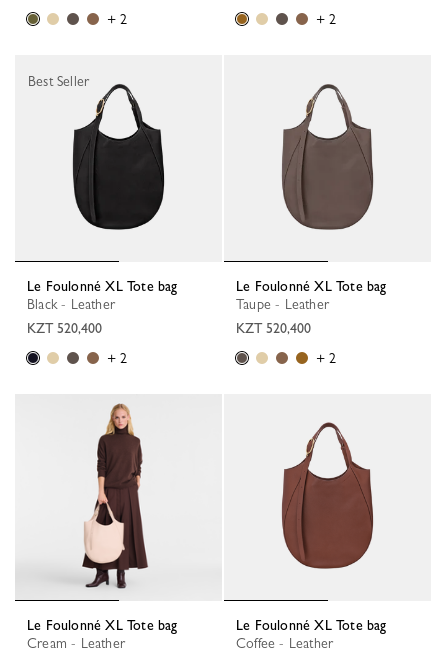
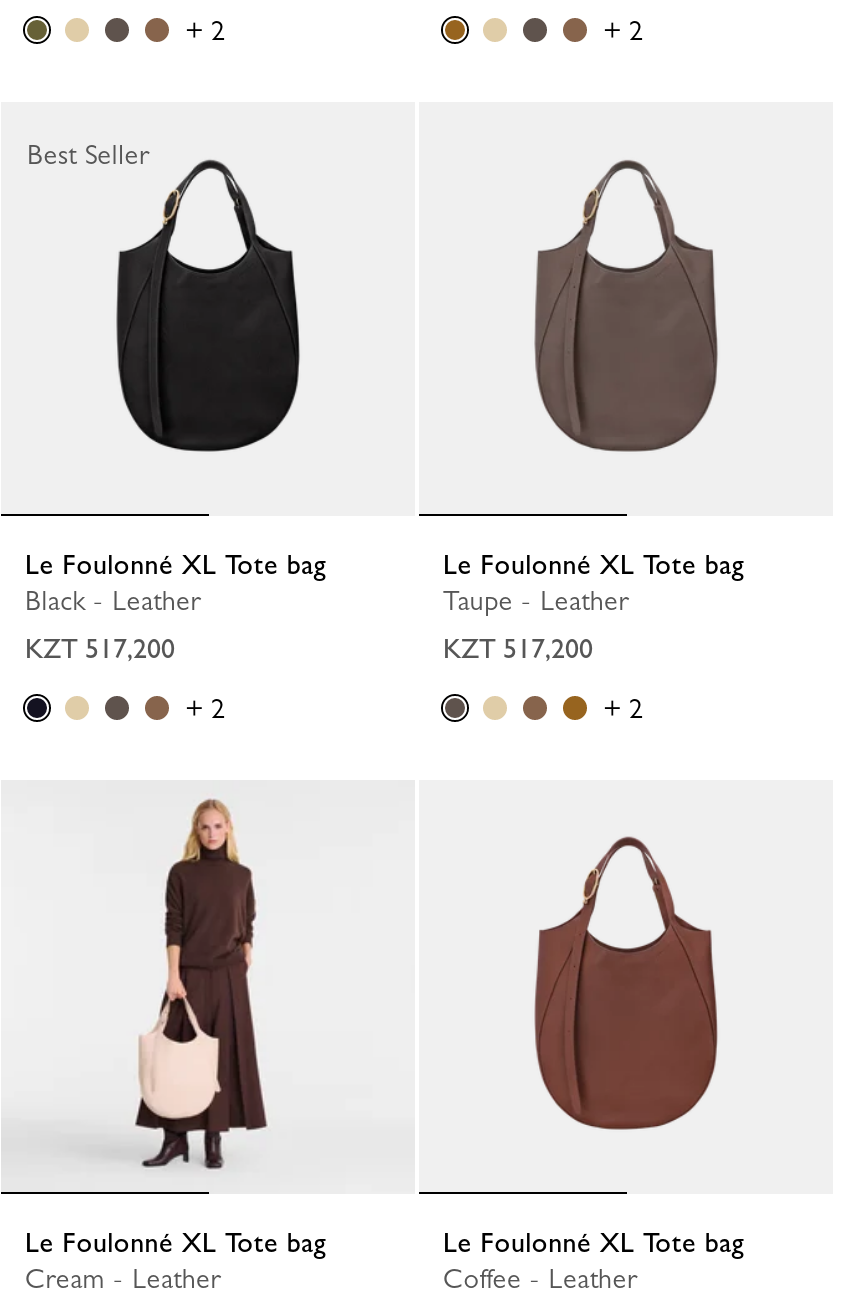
[27,320,102,336] KZT 520,400 -> [25,632,175,664] KZT 517,200
[236,320,311,336] KZT 520,400 -> [443,632,593,664] KZT 517,200

